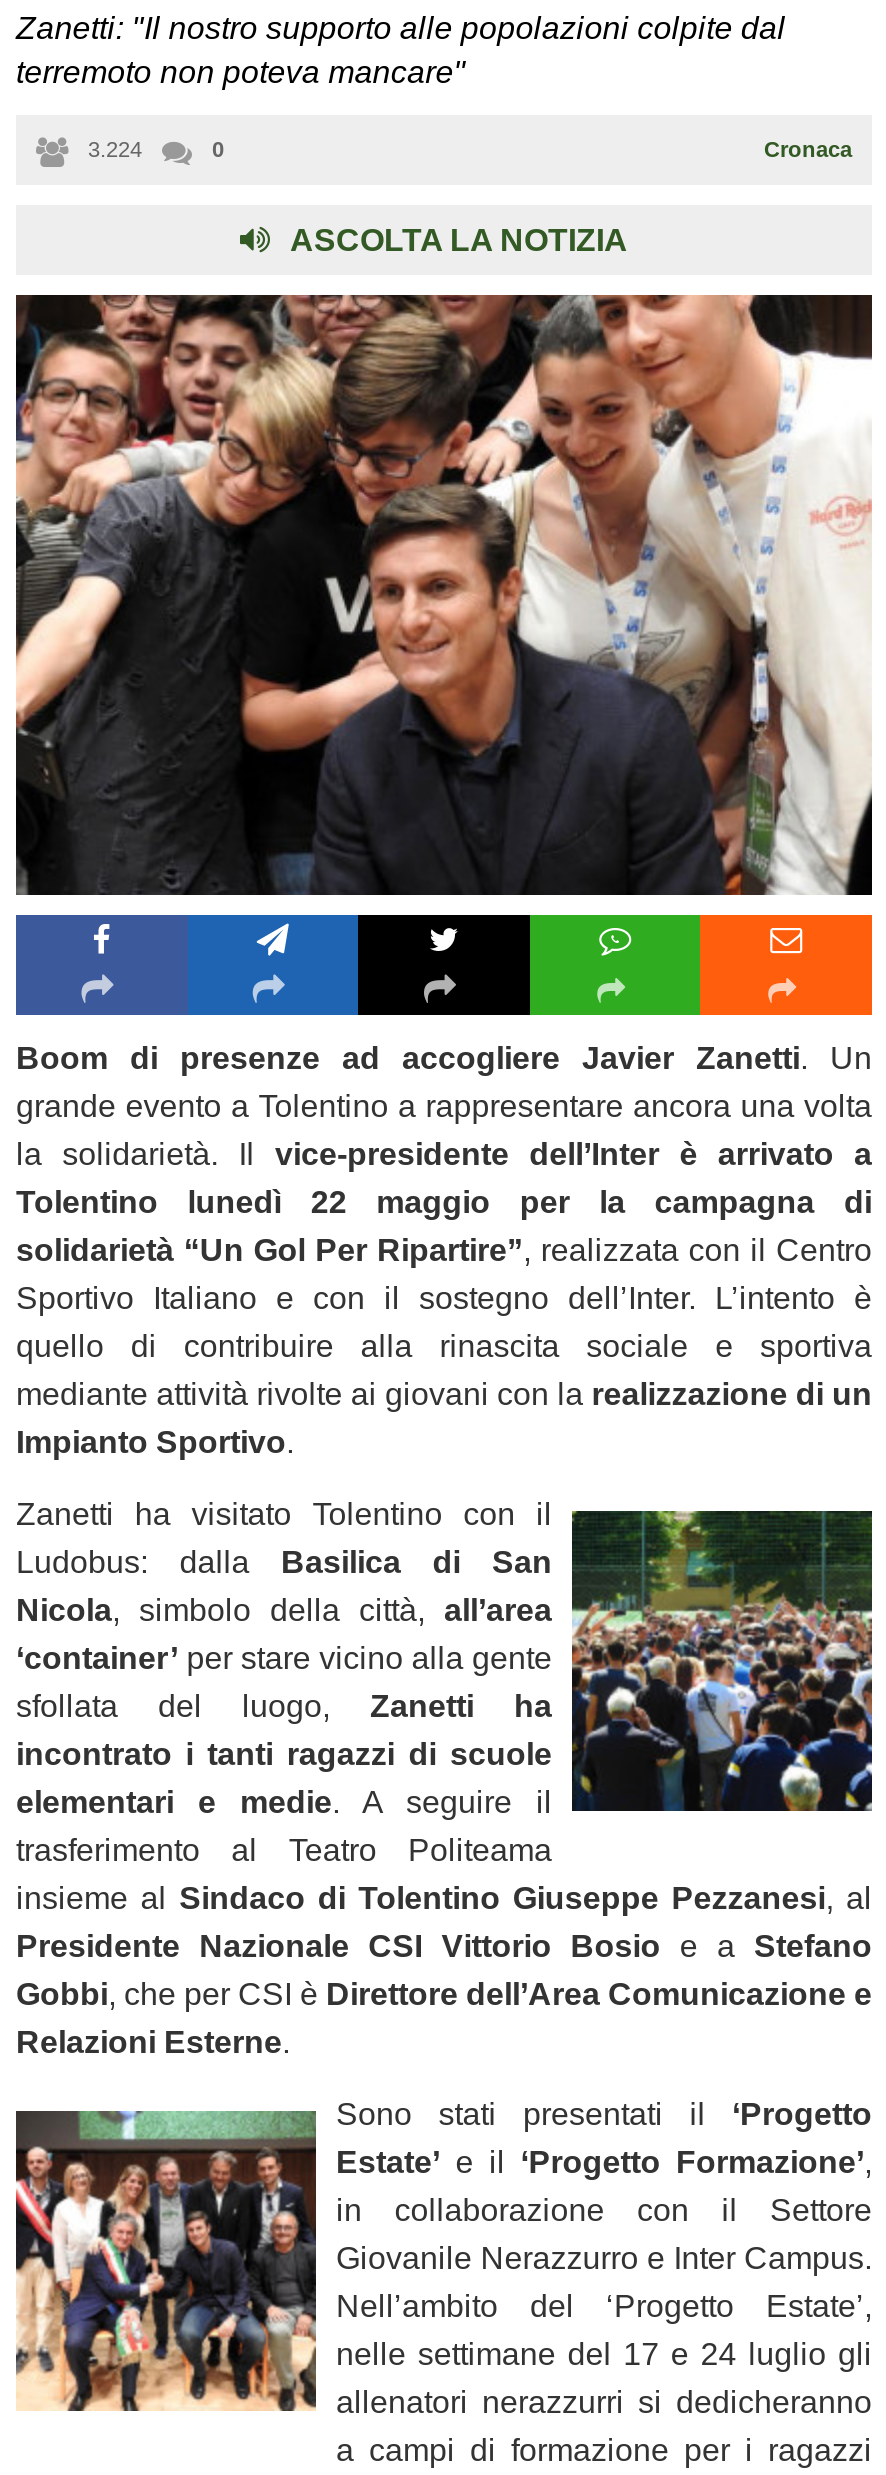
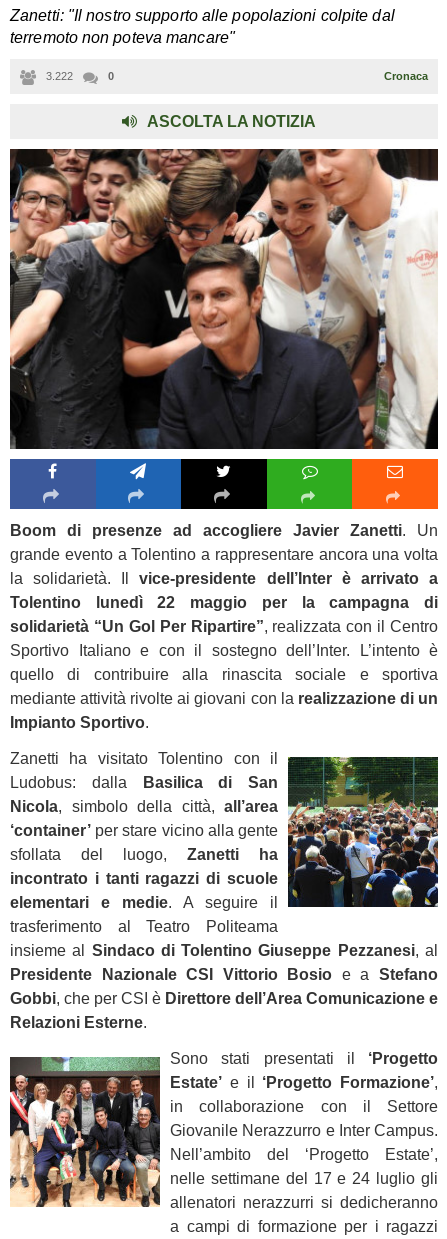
[88,137,142,161] 3.224 -> [46,70,73,82] 3.222

